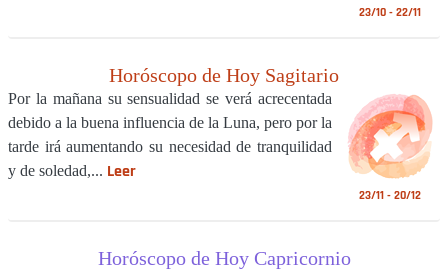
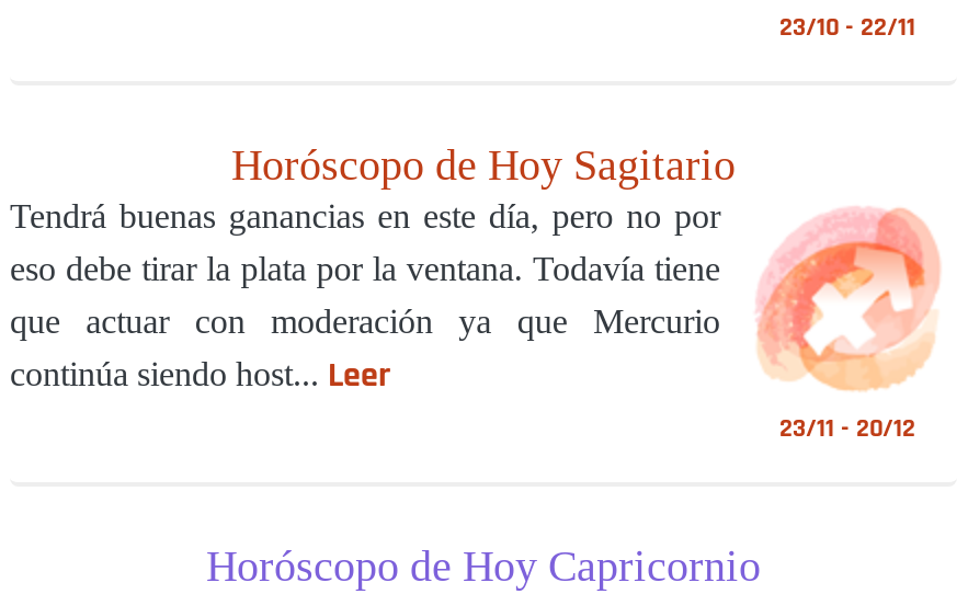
[8,89,332,181] Por la mañana su sensualidad se verá acrecentada | debido a la buena influencia de la Luna, pero por la | tarde irá aumentando su necesidad de tranquilidad | y de soledad,... Leer -> [10,196,720,398] Tendrá buenas ganancias en este día, pero no por | eso debe tirar la plata por la ventana. Todavía tiene | que actuar con moderación ya que Mercurio | continúa siendo host... Leer

